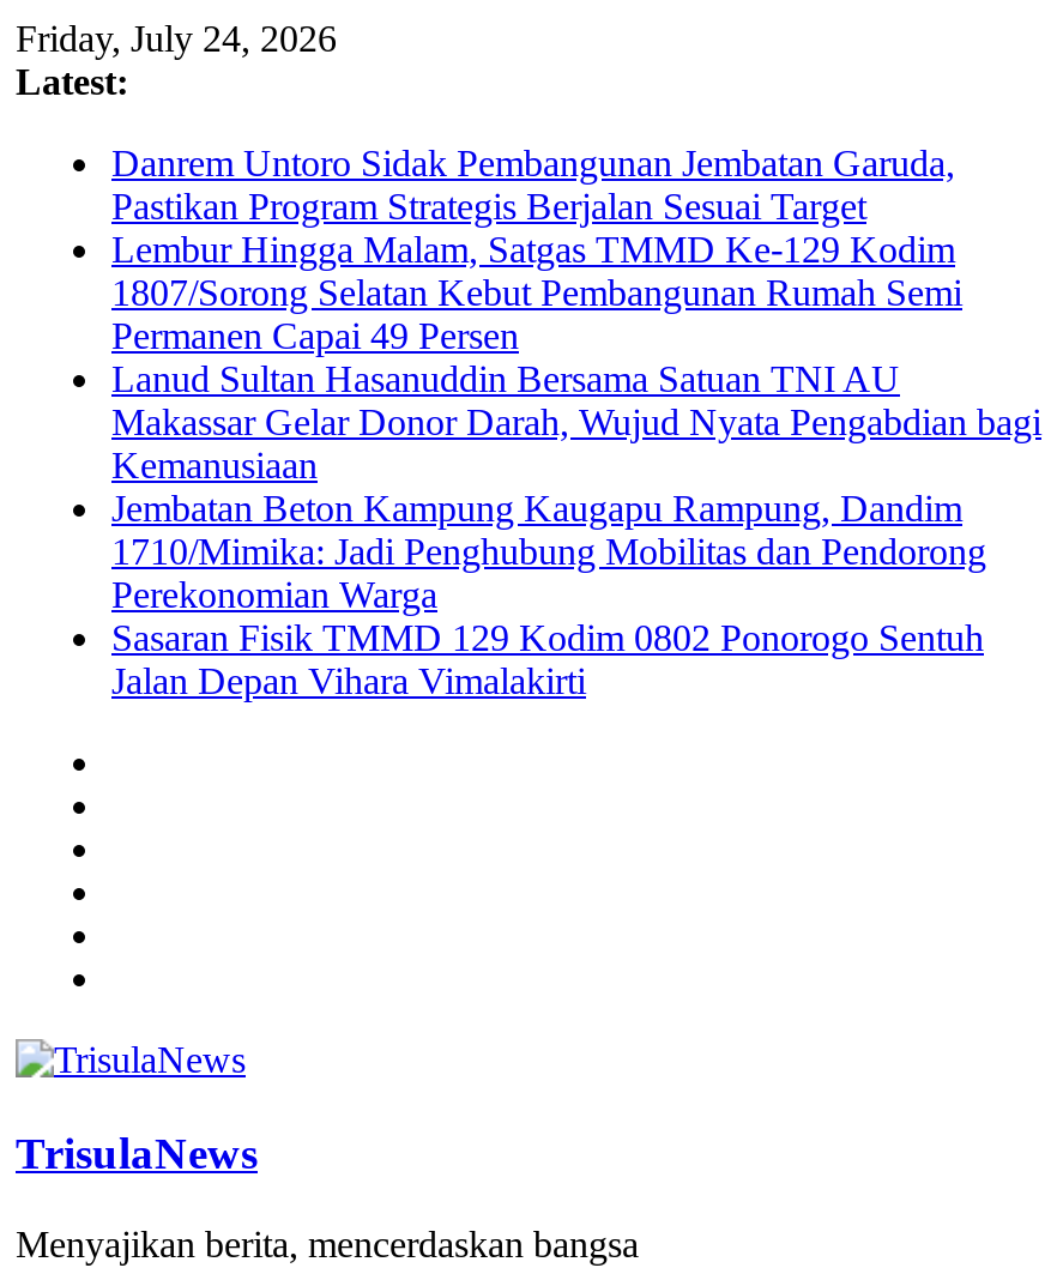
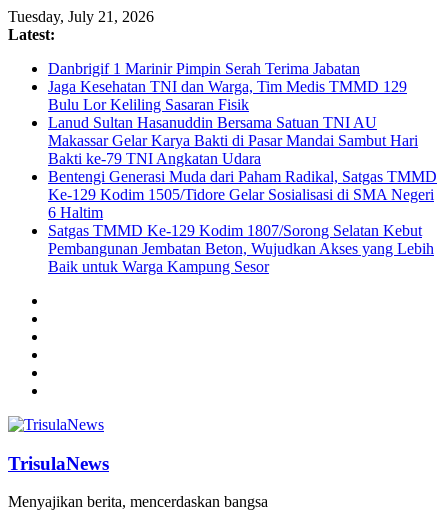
[16,18,337,59] Friday, July 24, 2026 -> [8,8,154,25] Tuesday, July 21, 2026
[111,143,962,356] Danrem Untoro Sidak Pembangunan Jembatan Garuda, | Pastikan Program Strategis Berjalan Sesuai Target | Lembur Hingga Malam, Satgas TMMD Ke-129 Kodim | 1807/Sorong Selatan Kebut Pembangunan Rumah Semi | Permanen Capai 49 Persen -> [48,60,407,113] Danbrigif 1 Marinir Pimpin Serah Terima Jabatan | Jaga Kesehatan TNI dan Warga, Tim Medis TMMD 129 | Bulu Lor Keliling Sasaran Fisik
moved [111,358,900,399] -> [48,114,377,131]: Lanud Sultan Hasanuddin Bersama Satuan TNI AU
[111,401,1041,701] Makassar Gelar Donor Darah, Wujud Nyata Pengabdian bagi | Kemanusiaan | Jembatan Beton Kampung Kaugapu Rampung, Dandim | 1710/Mimika: Jadi Penghubung Mobilitas dan Pendorong | Perekonomian Warga | Sasaran Fisik TMMD 129 Kodim 0802 Ponorogo Sentuh | Jalan Depan Vihara Vimalakirti -> [48,132,437,275] Makassar Gelar Karya Bakti di Pasar Mandai Sambut Hari | Bakti ke-79 TNI Angkatan Udara | Bentengi Generasi Muda dari Paham Radikal, Satgas TMMD | Ke-129 Kodim 1505/Tidore Gelar Sosialisasi di SMA Negeri | 6 Haltim | Satgas TMMD Ke-129 Kodim 1807/Sorong Selatan Kebut | Pembangunan Jembatan Beton, Wujudkan Akses yang Lebih | Baik untuk Warga Kampung Sesor

